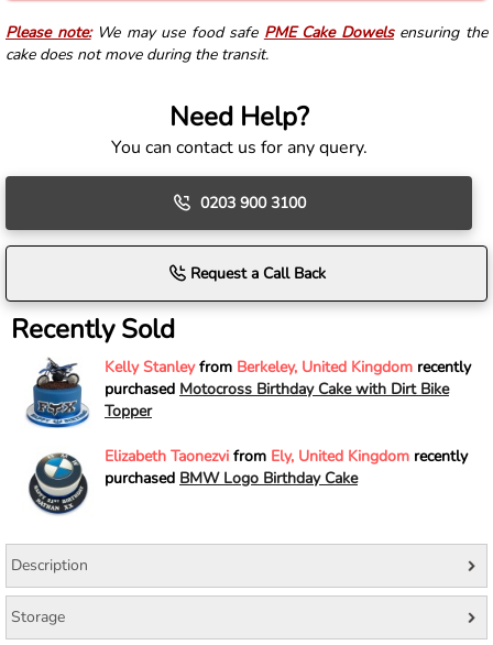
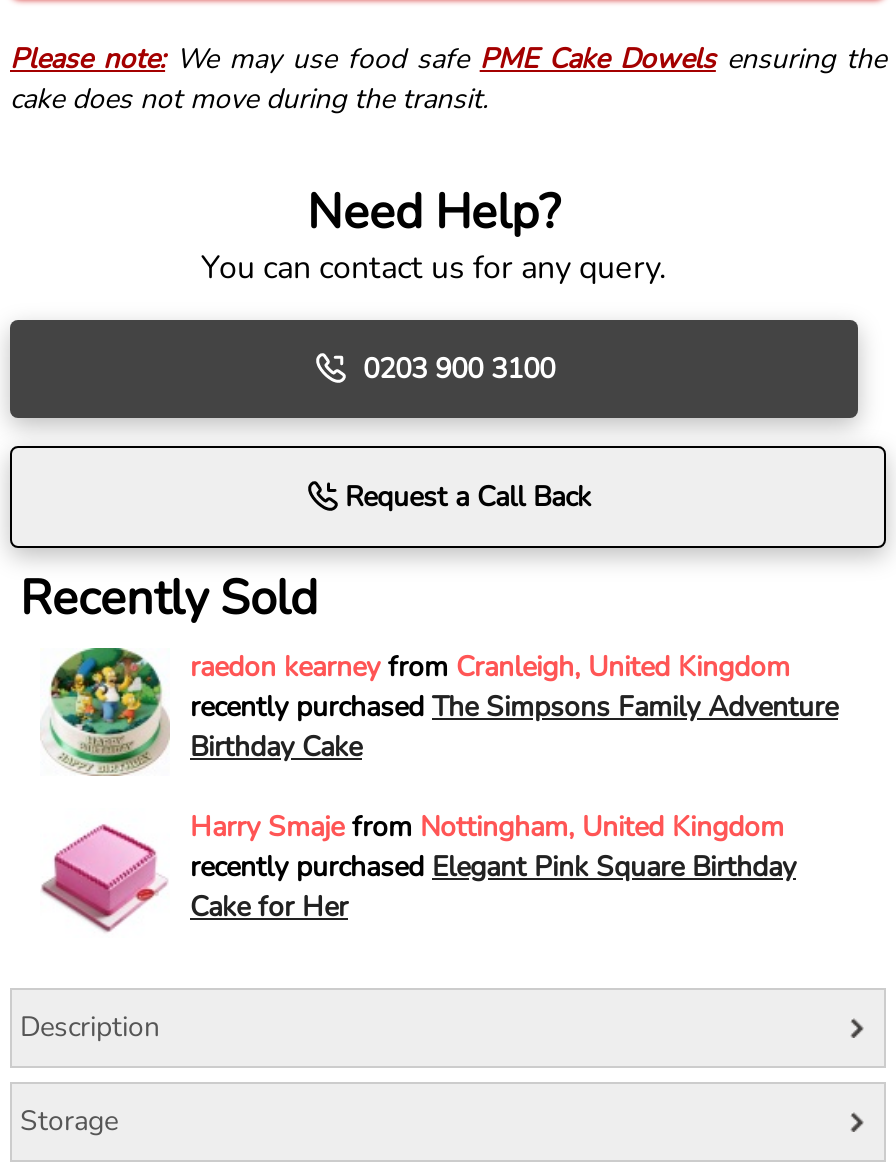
[25,357,471,429] [image] | Kelly Stanley from Berkeley, United Kingdom recently | purchased Motocross Birthday Cake with Dirt Bike | Topper -> [46,646,838,778] [image] | raedon kearney from Cranleigh, United Kingdom | recently purchased The Simpsons Family Adventure | Birthday Cake
[23,446,468,516] [image] | Elizabeth Taonezvi from Ely, United Kingdom recently | purchased BMW Logo Birthday Cake -> [40,808,796,936] [image] | Harry Smaje from Nottingham, United Kingdom | recently purchased Elegant Pink Square Birthday | Cake for Her

